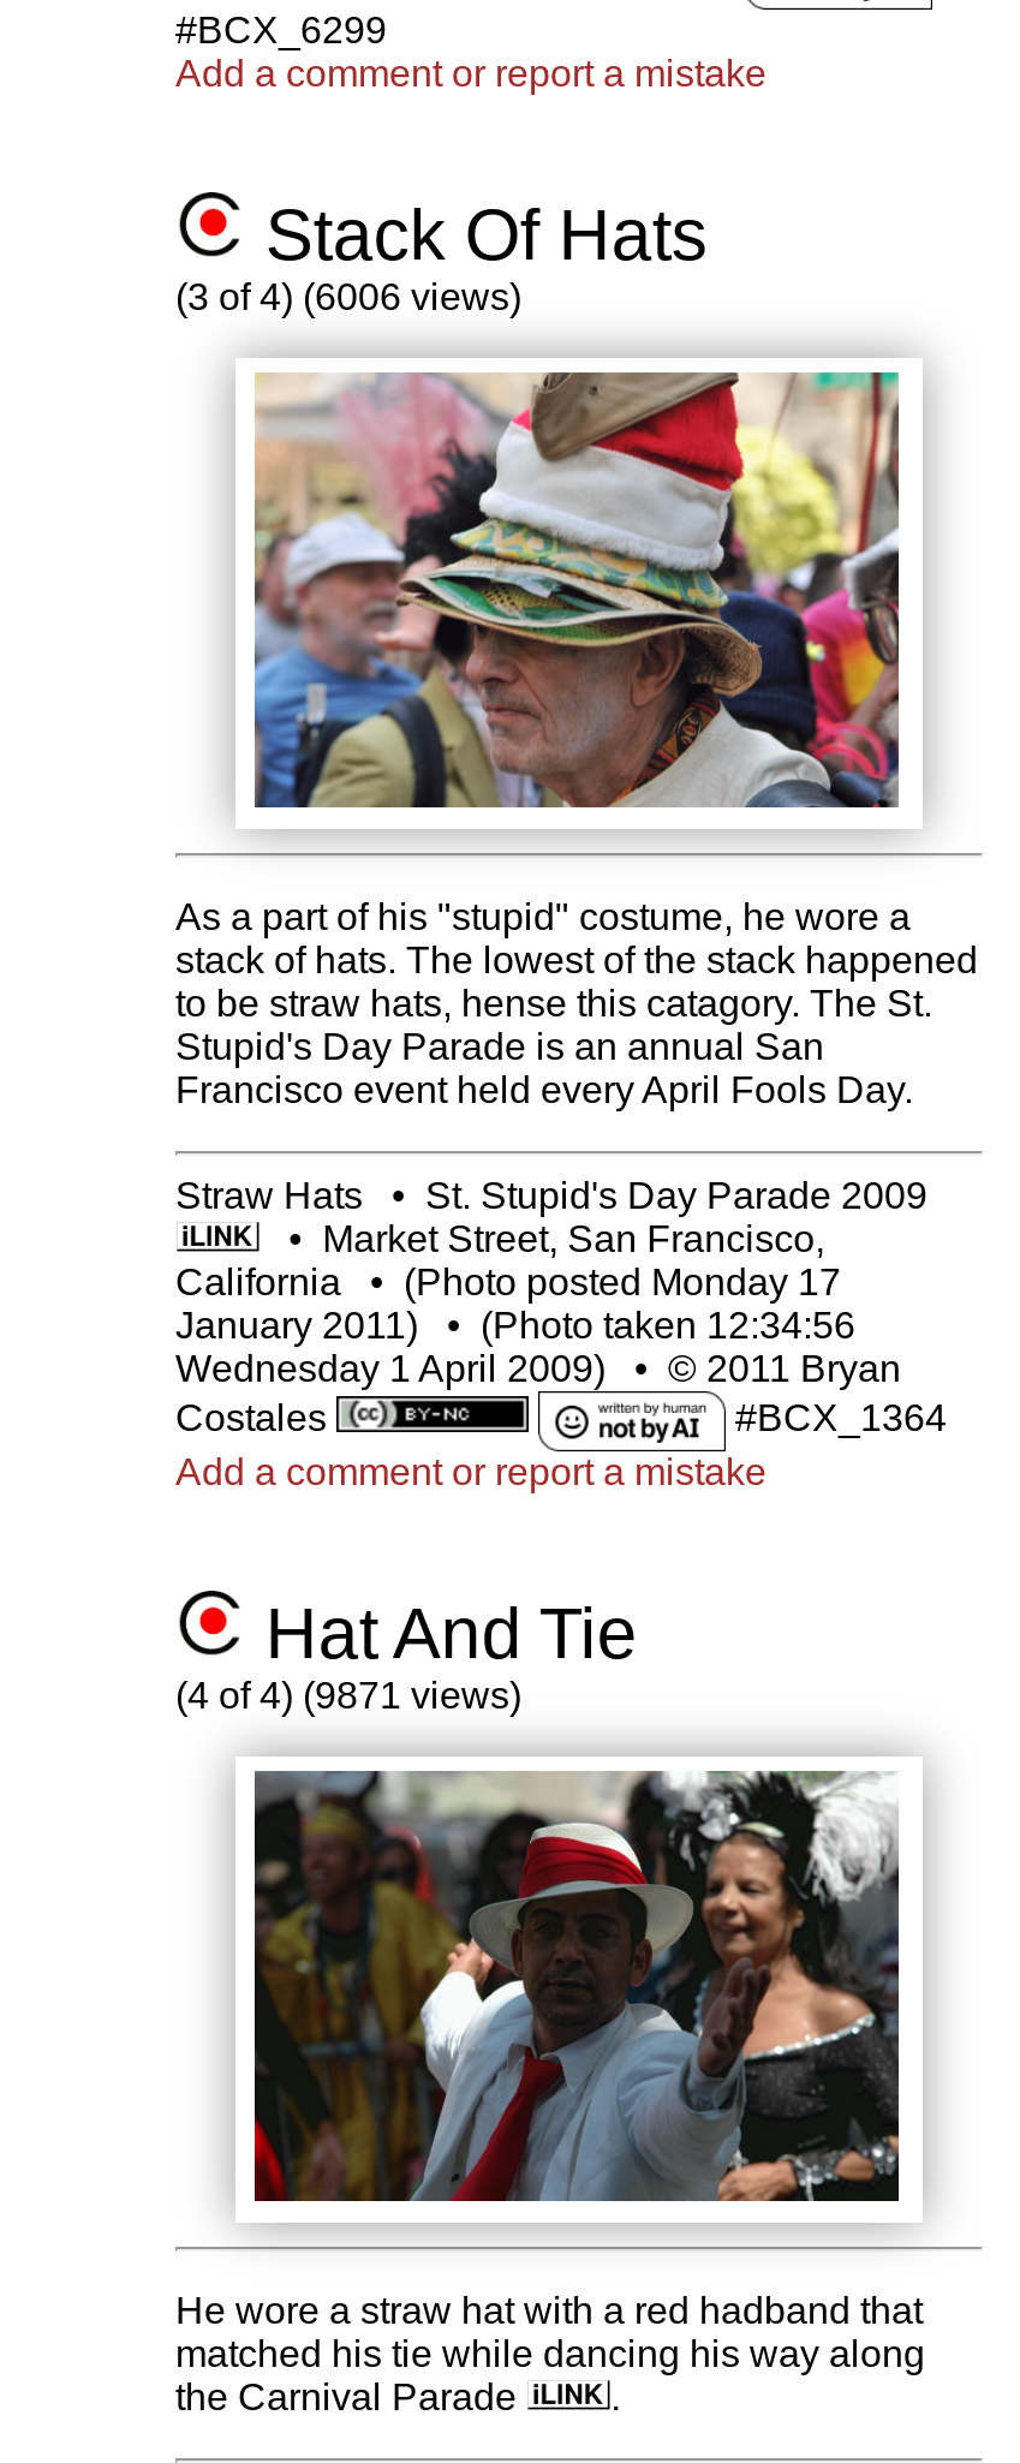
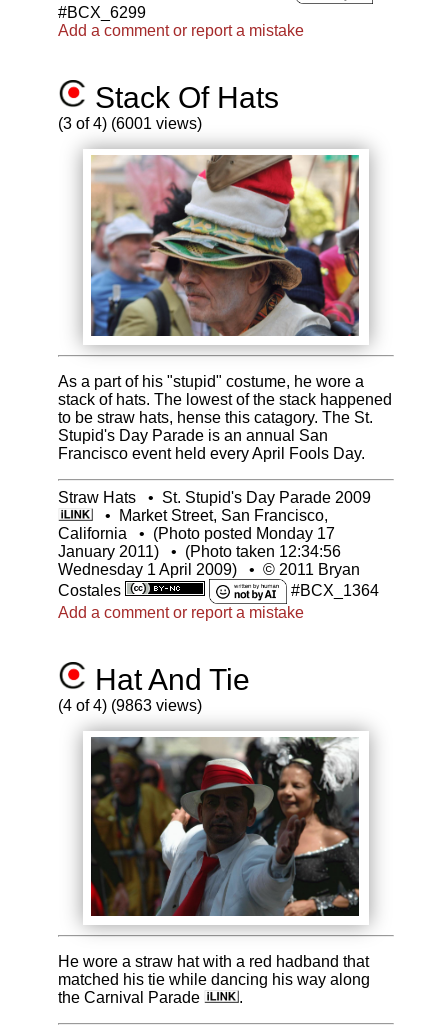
[175,276,521,317] (3 of 4) (6006 views) -> [58,115,202,132] (3 of 4) (6001 views)
[175,1675,521,1716] (4 of 4) (9871 views) -> [58,697,202,714] (4 of 4) (9863 views)

